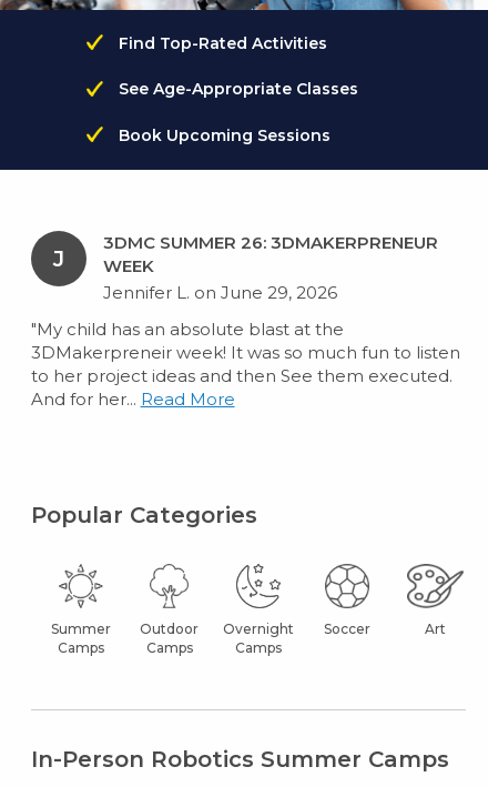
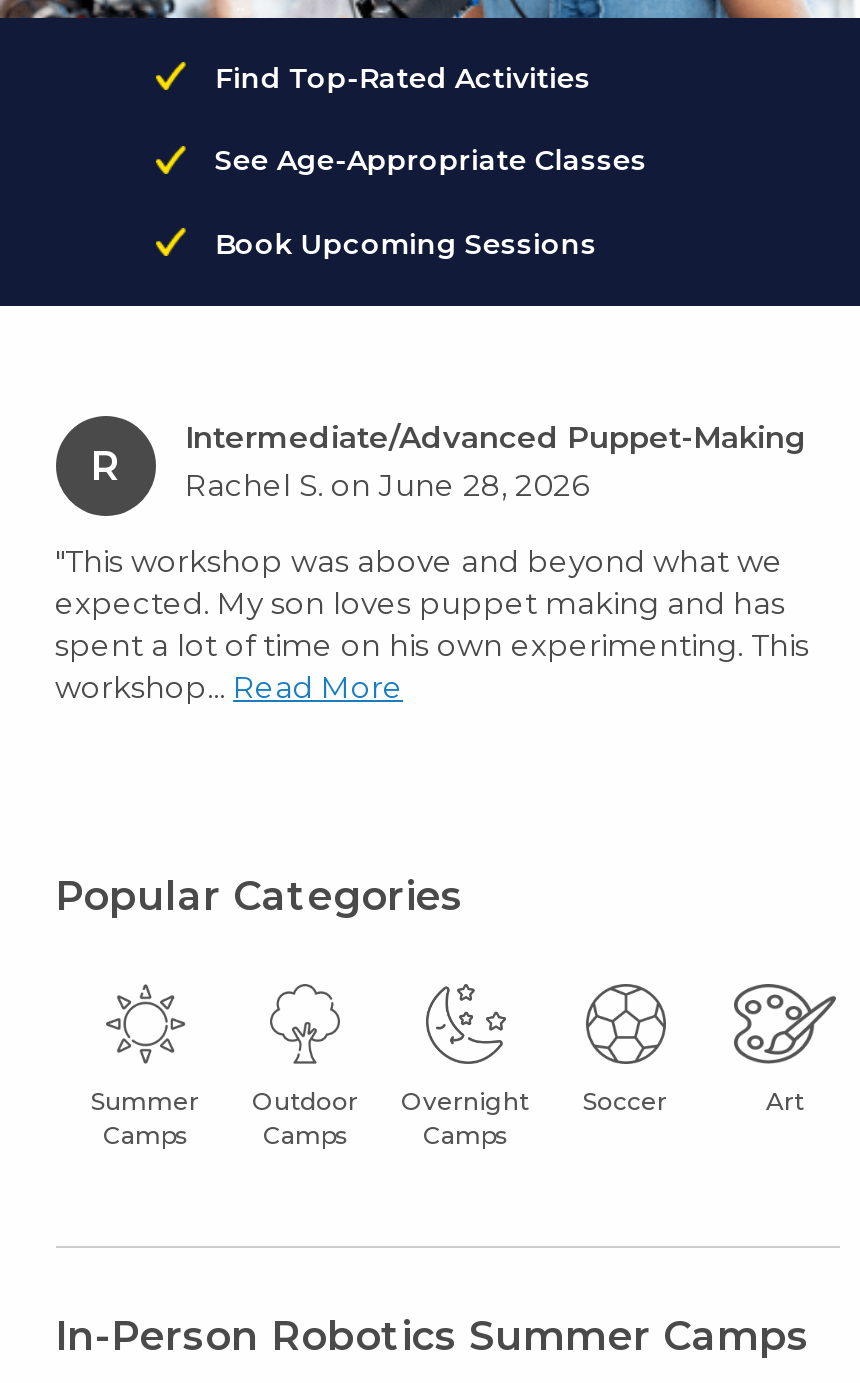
[103,232,438,303] 3DMC SUMMER 26: 3DMAKERPRENEUR | WEEK | Jennifer L. on June 29, 2026 -> [185,418,807,504] Intermediate/Advanced Puppet-Making | Rachel S. on June 28, 2026
[53,245,64,272] J -> [90,442,120,490] R
[30,318,460,409] "My child has an absolute blast at the | 3DMakerpreneir week! It was so much fun to listen | to her project ideas and then See them executed. | And for her... Read More -> [55,542,809,706] "This workshop was above and beyond what we | expected. My son loves puppet making and has | spent a lot of time on his own experimenting. This | workshop... Read More

